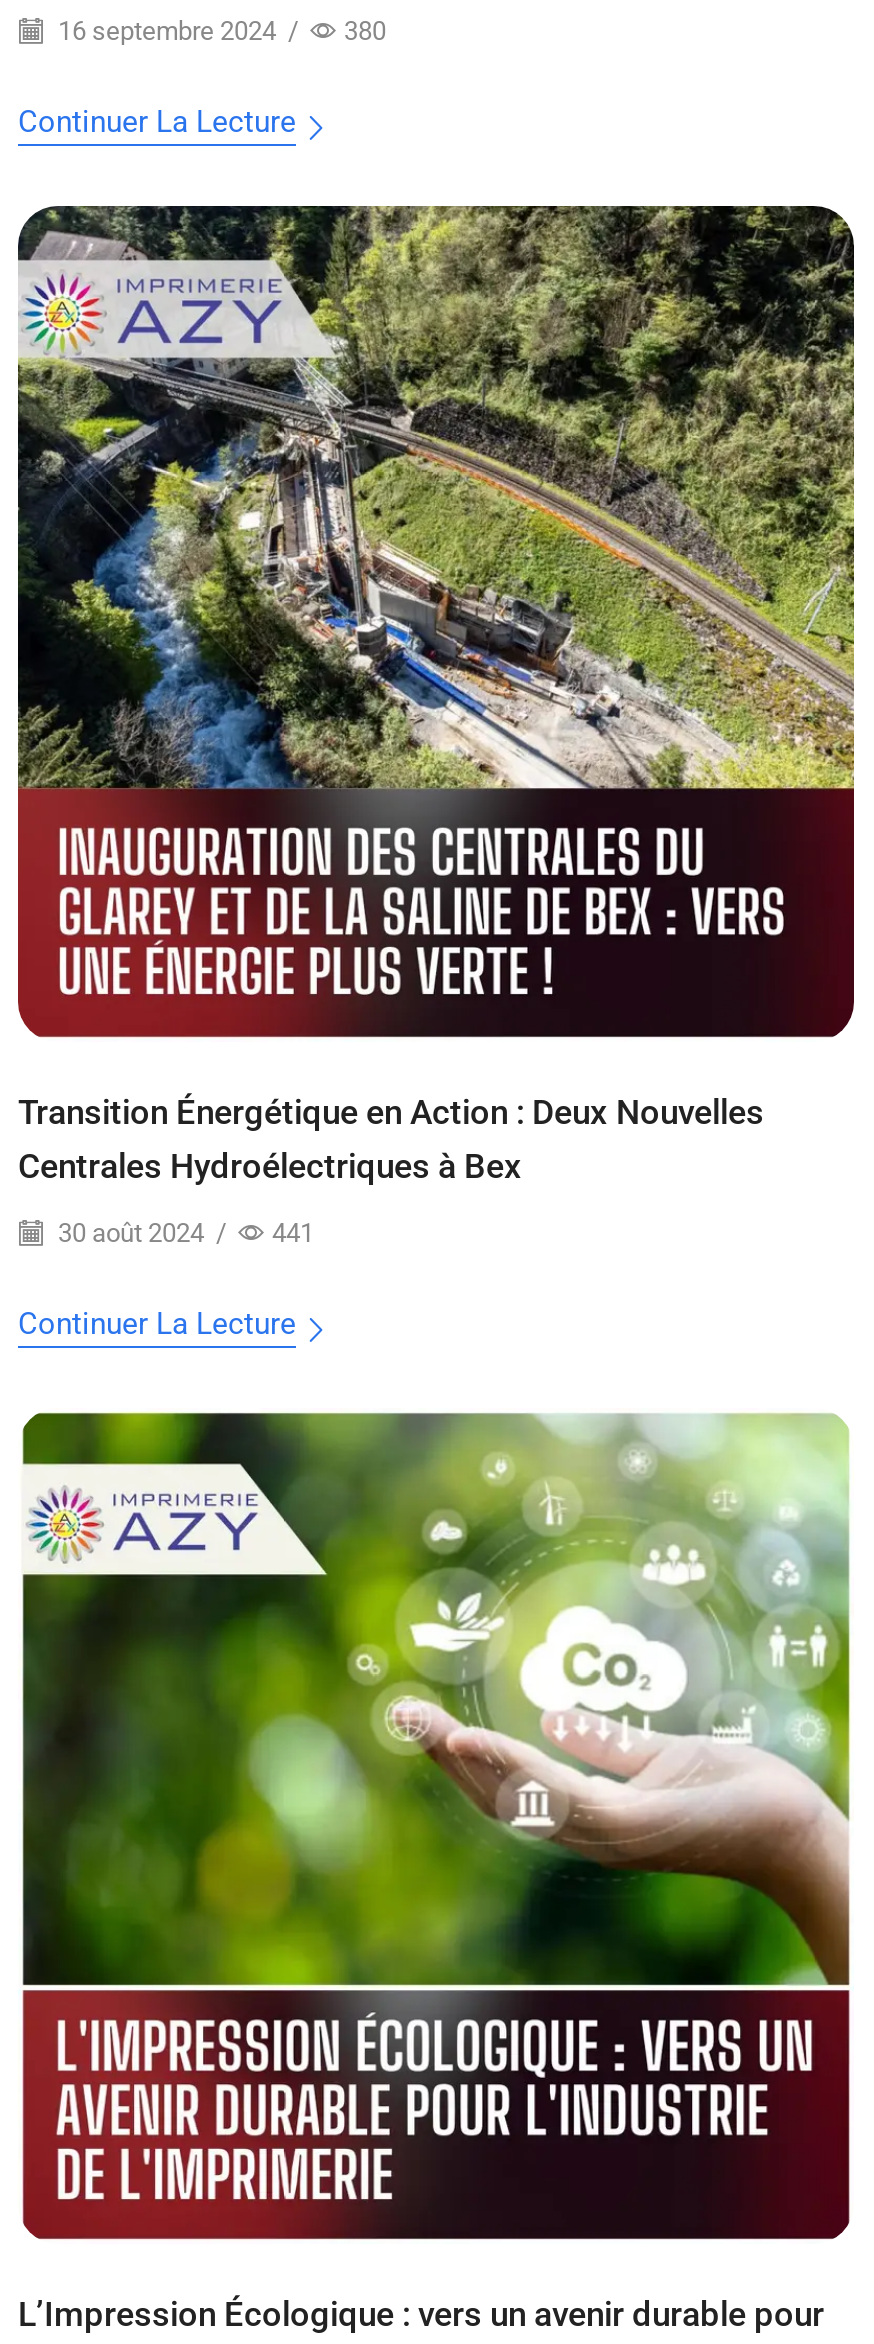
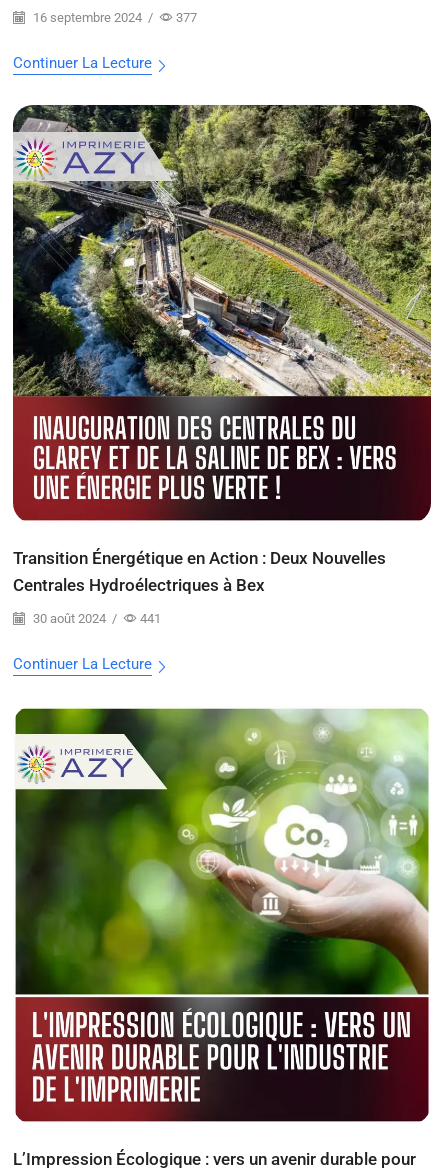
[52,16,386,46] 16 septembre 2024 / 380 -> [30,10,197,25] 16 septembre 2024 / 377

